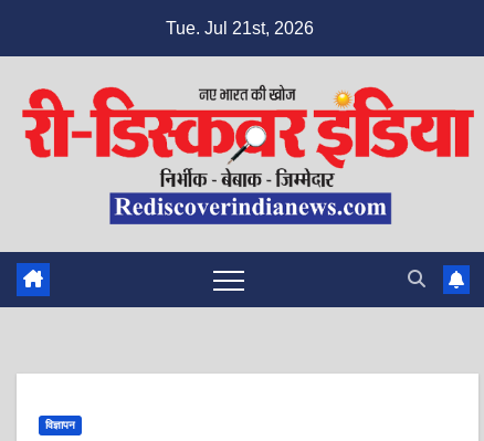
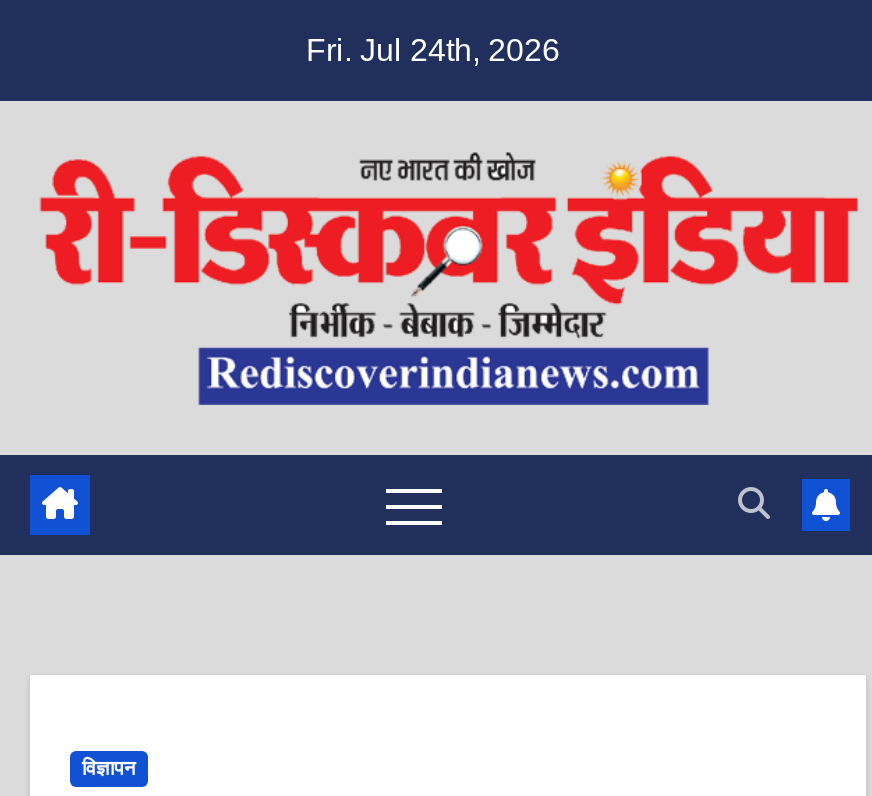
[165,19,313,38] Tue. Jul 21st, 2026 -> [306,33,560,67] Fri. Jul 24th, 2026

